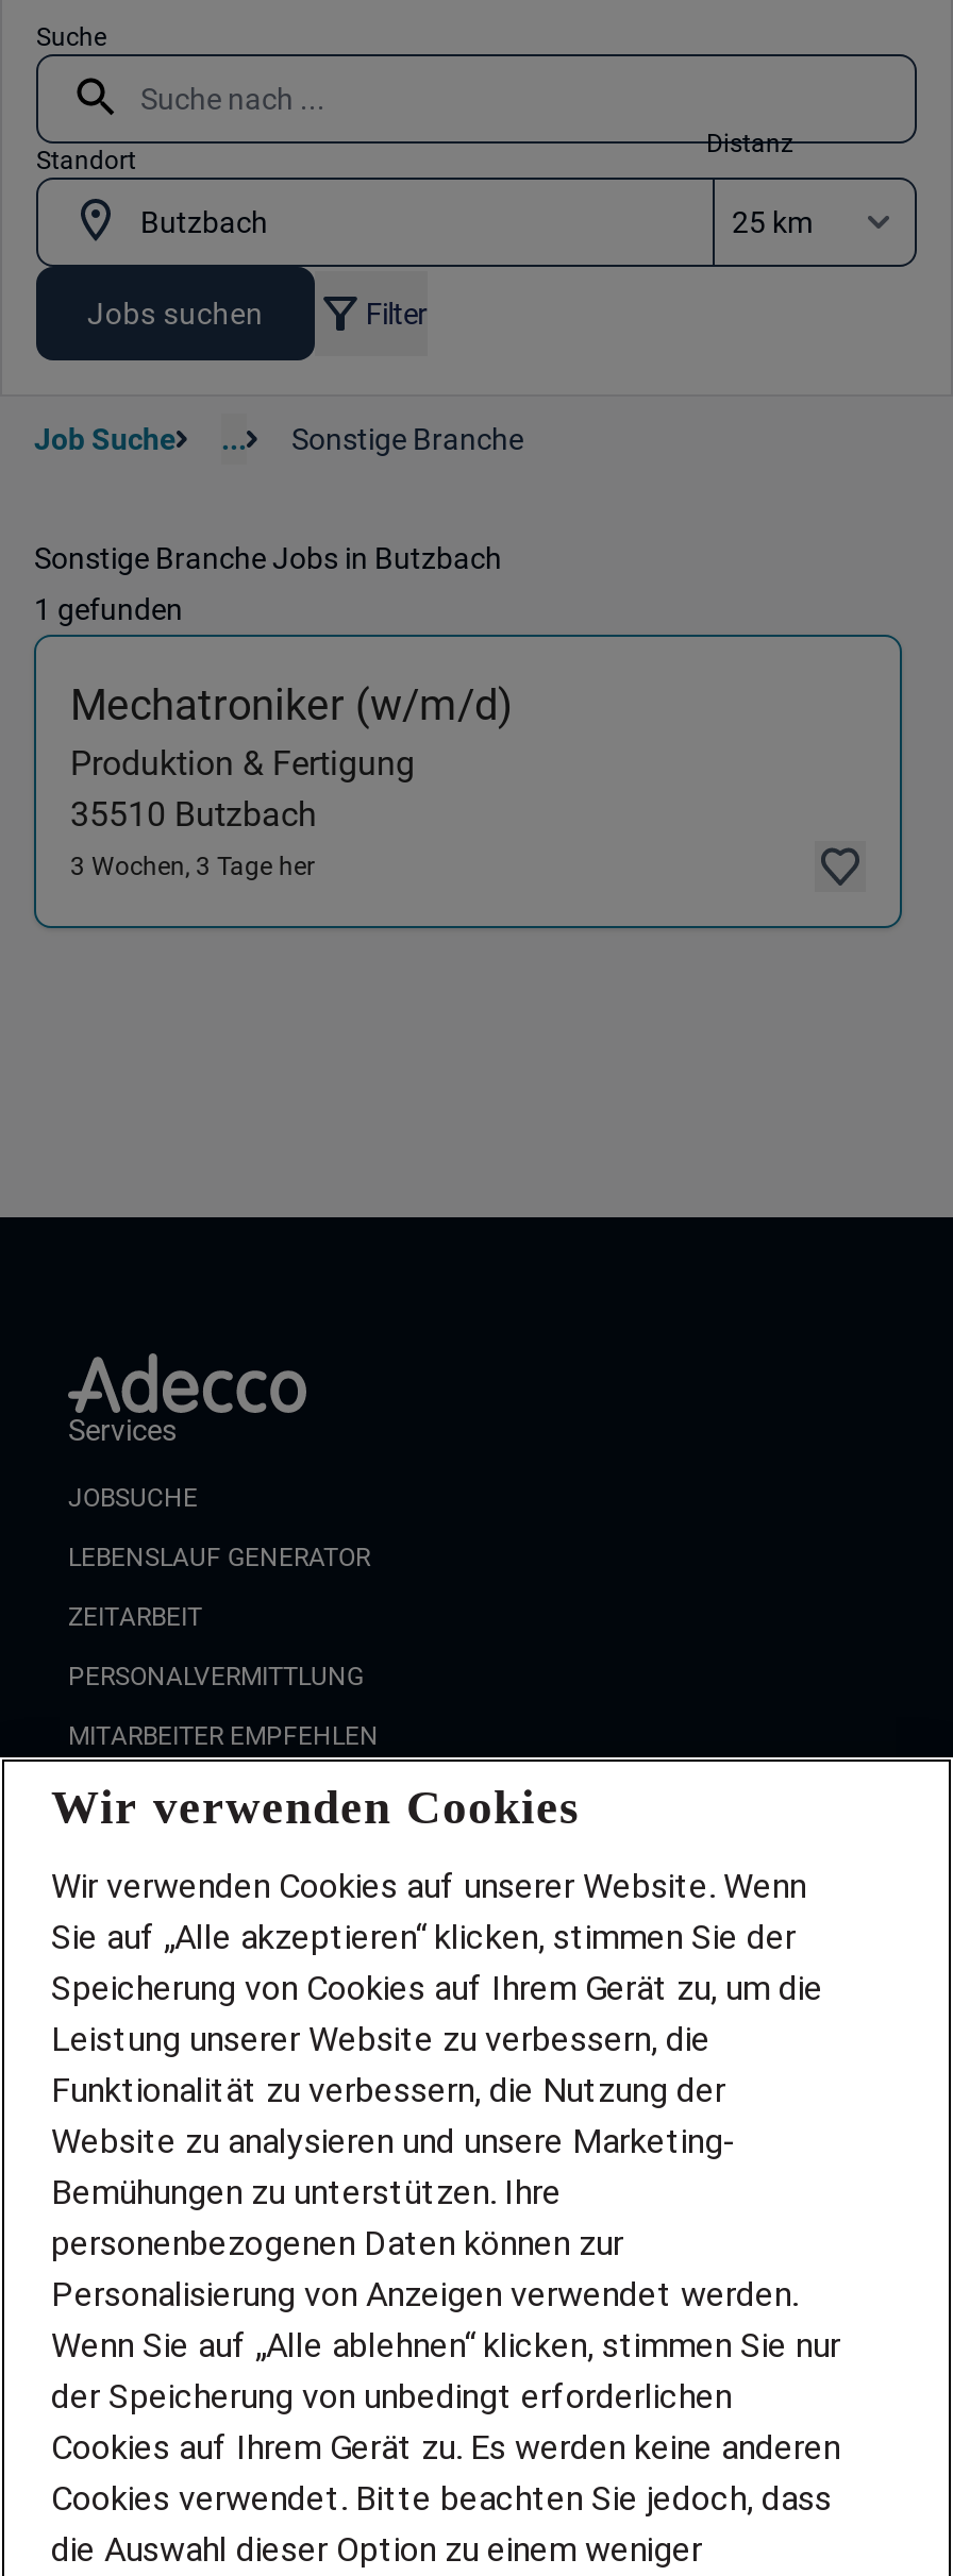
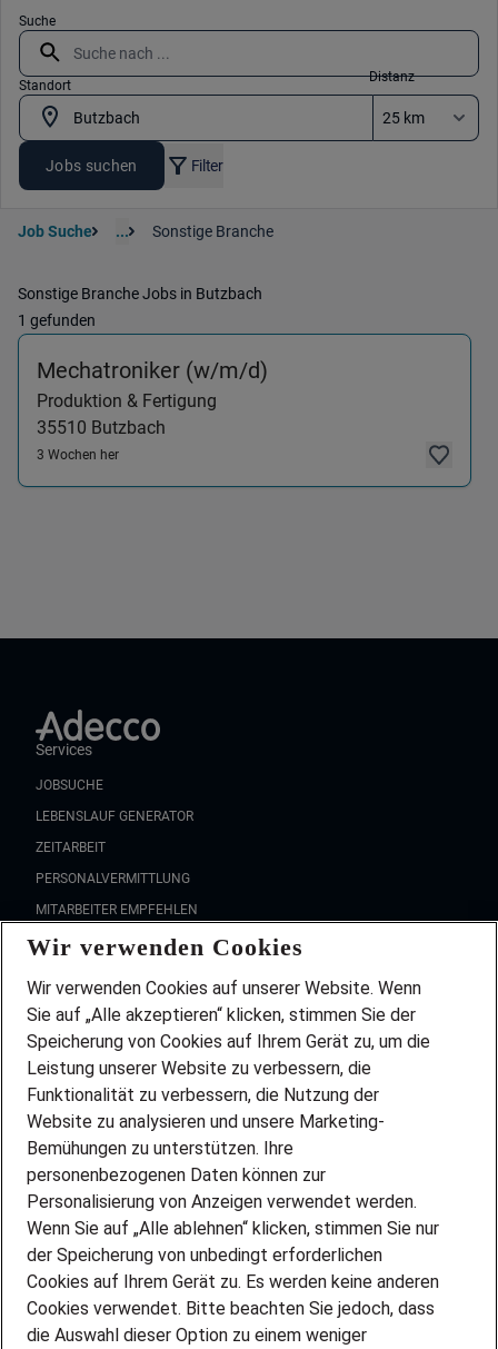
[70,852,315,881] 3 Wochen, 3 Tage her -> [37,447,119,463] 3 Wochen her

